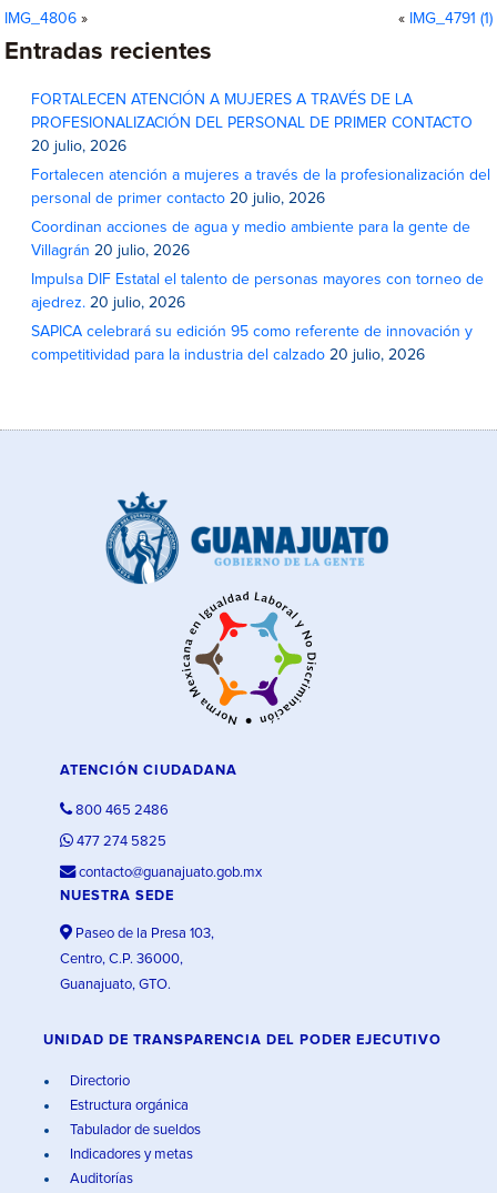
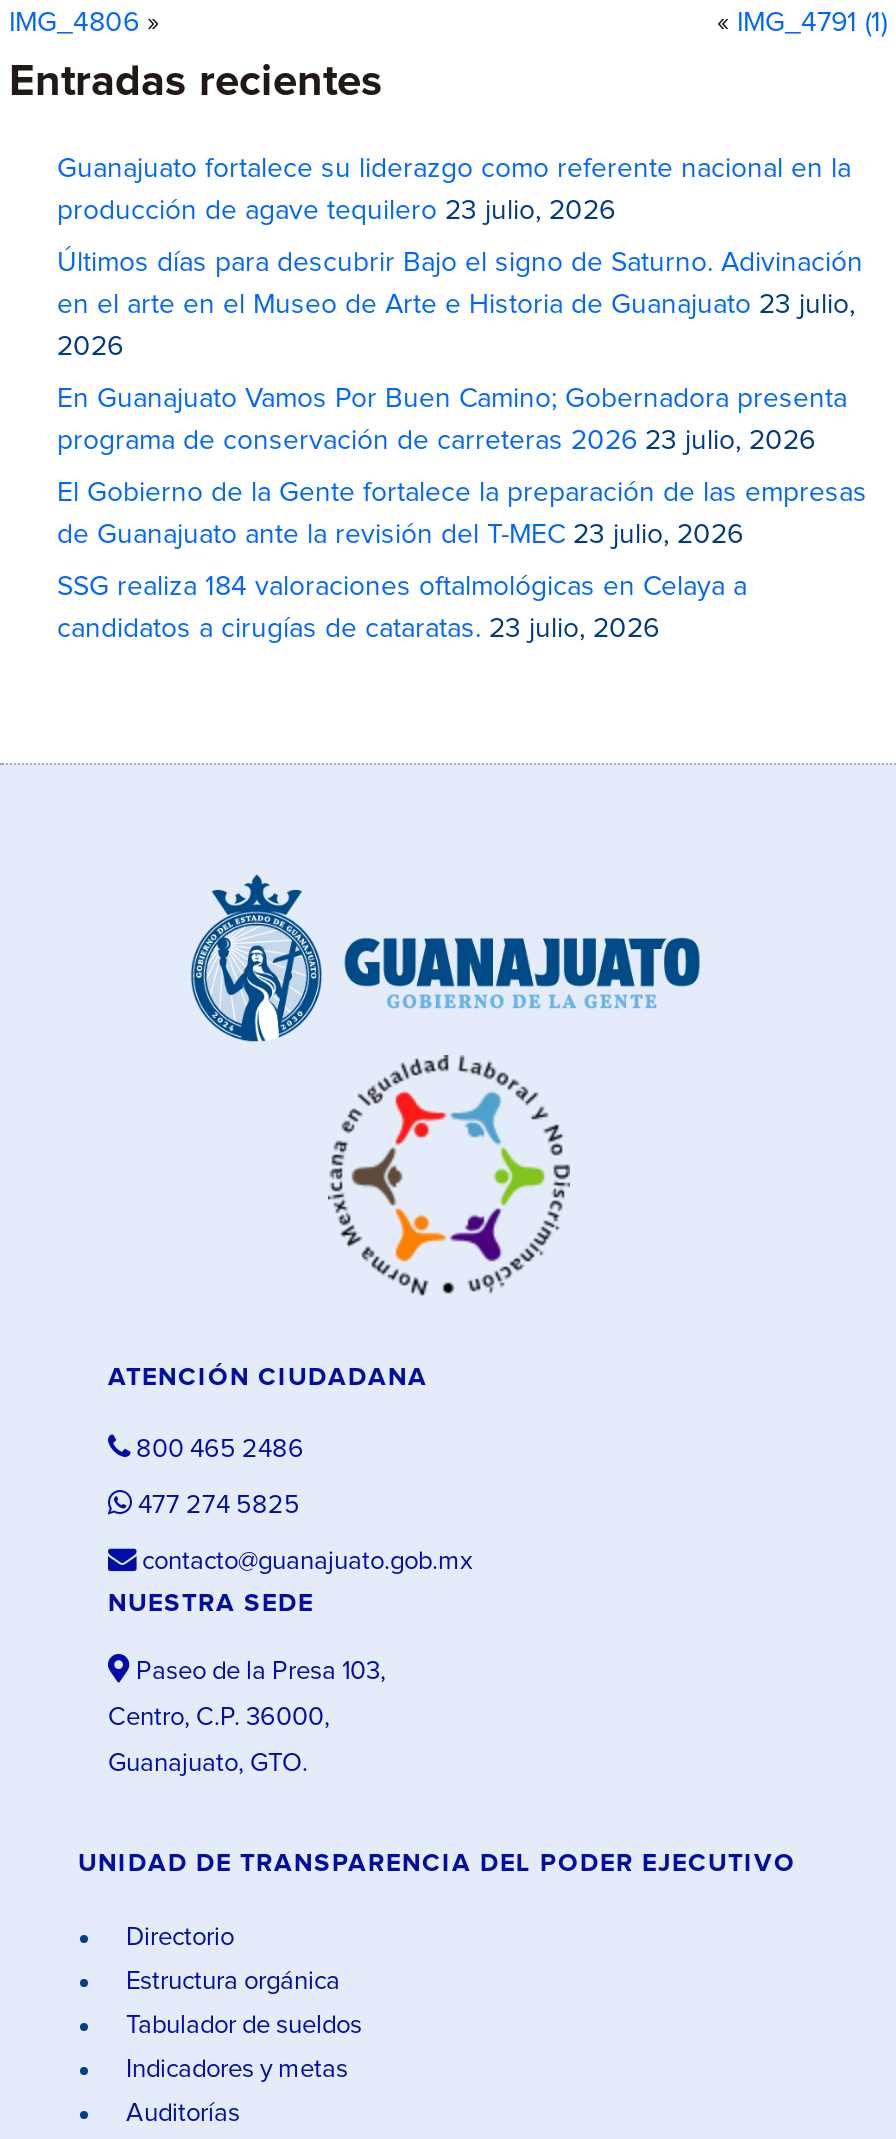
[32,92,413,108] FORTALECEN ATENCIÓN A MUJERES A TRAVÉS DE LA -> [57,155,851,183] Guanajuato fortalece su liderazgo como referente nacional en la
[32,115,473,131] PROFESIONALIZACIÓN DEL PERSONAL DE PRIMER CONTACTO -> [57,197,615,225] producción de agave tequilero 23 julio, 2026
[32,139,127,154] 20 julio, 2026 -> [57,249,863,277] Últimos días para descubrir Bajo el signo de Saturno. Adivinación
[32,168,491,183] Fortalecen atención a mujeres a través de la profesionalización del -> [57,291,855,319] en el arte en el Museo de Arte e Historia de Guanajuato 23 julio,
[32,191,326,206] personal de primer contacto 20 julio, 2026 -> [57,333,123,361] 2026
[32,220,471,235] Coordinan acciones de agua y medio ambiente para la gente de -> [57,385,847,413] En Guanajuato Vamos Por Buen Camino; Gobernadora presenta
[32,243,190,259] Villagrán 20 julio, 2026 -> [57,427,815,455] programa de conservación de carreteras 2026 23 julio, 2026
[32,272,484,287] Impulsa DIF Estatal el talento de personas mayores con torneo de -> [57,479,867,507] El Gobierno de la Gente fortalece la preparación de las empresas
[32,295,186,311] ajedrez. 20 julio, 2026 -> [57,521,743,549] de Guanajuato ante la revisión del T-MEC 23 julio, 2026
[32,324,473,340] SAPICA celebrará su edición 95 como referente de innovación y -> [57,573,747,601] SSG realiza 184 valoraciones oftalmológicas en Celaya a
[32,347,425,363] competitividad para la industria del calzado 20 julio, 2026 -> [57,615,659,643] candidatos a cirugías de cataratas. 23 julio, 2026

